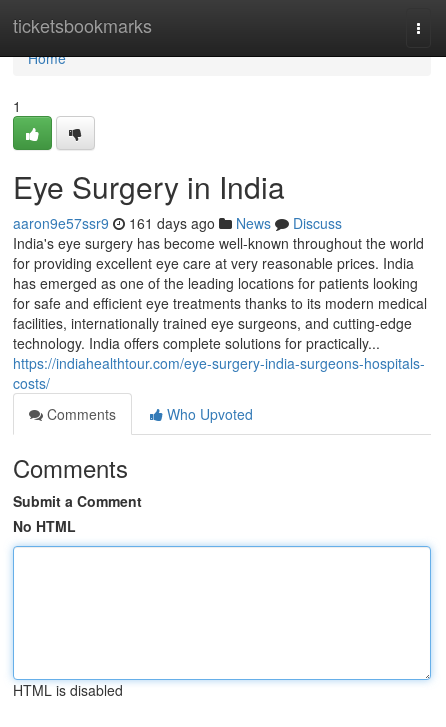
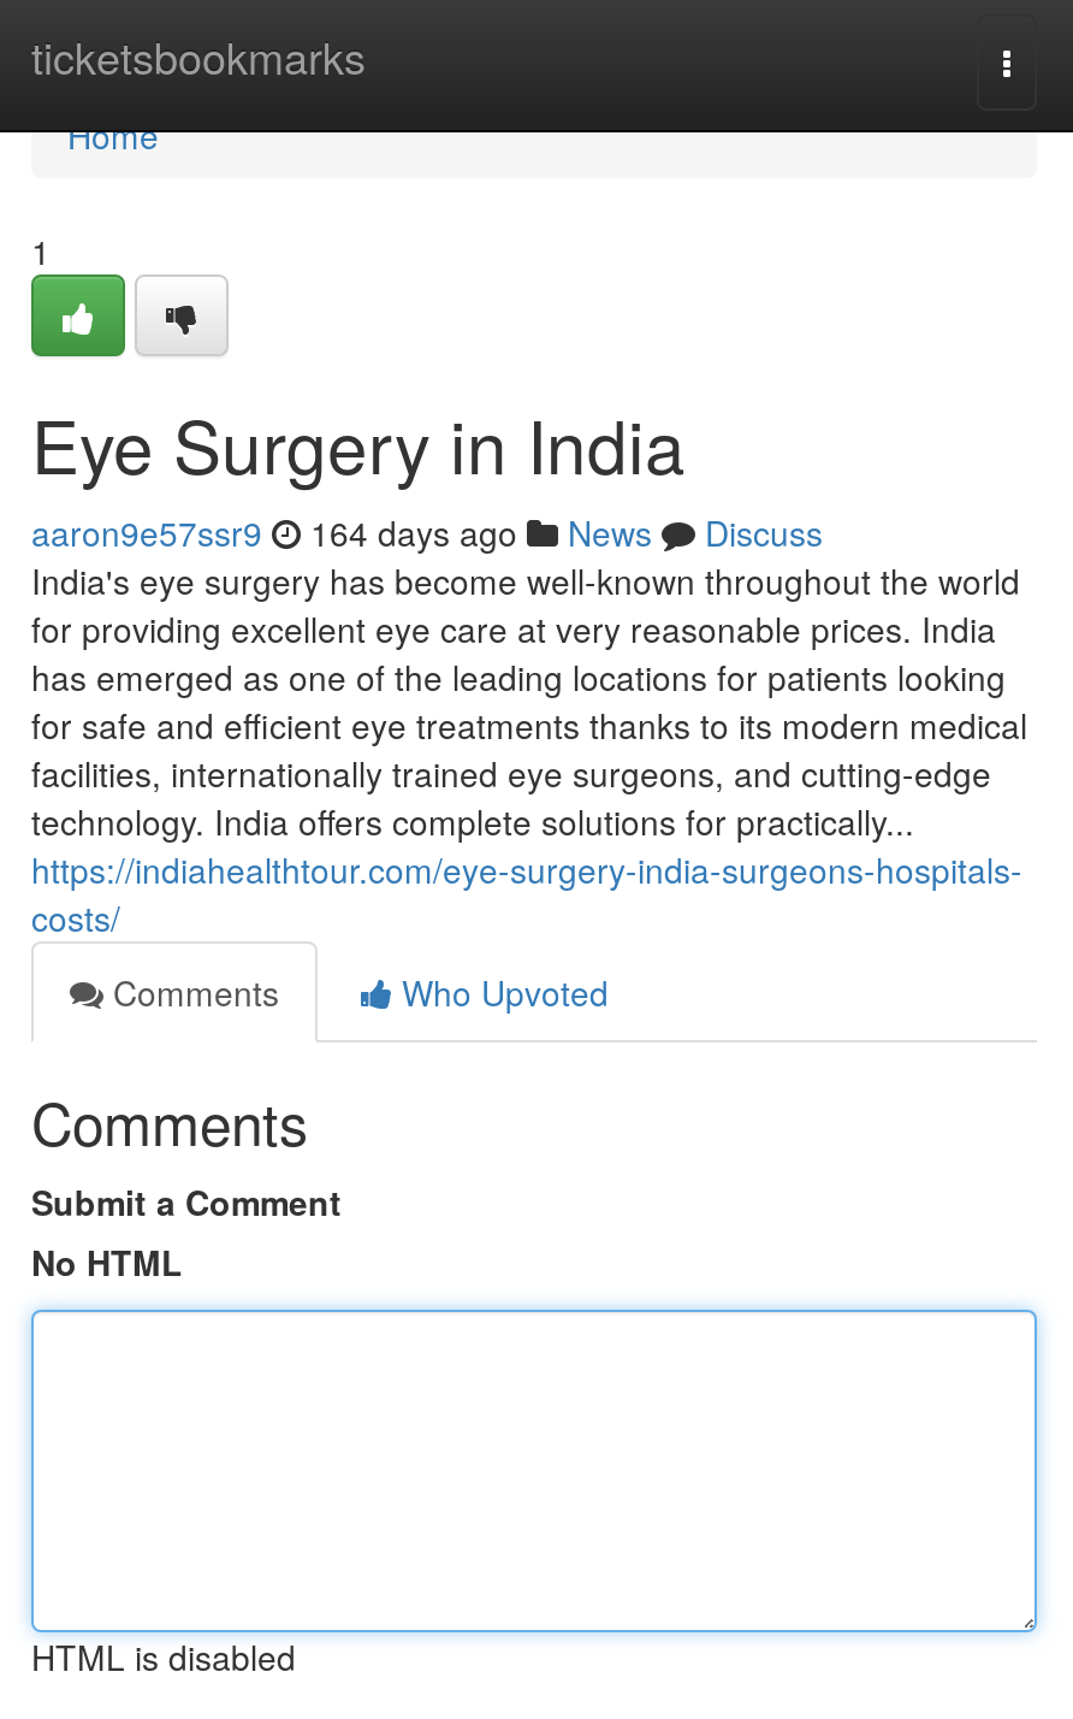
[13,213,342,233] aaron9e57ssr9 161 days ago News Discuss -> [31,508,823,556] aaron9e57ssr9 164 days ago News Discuss

